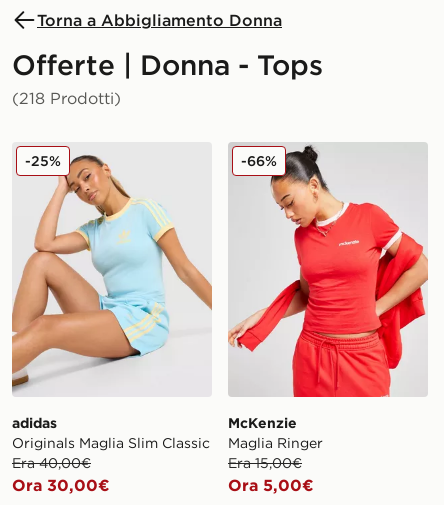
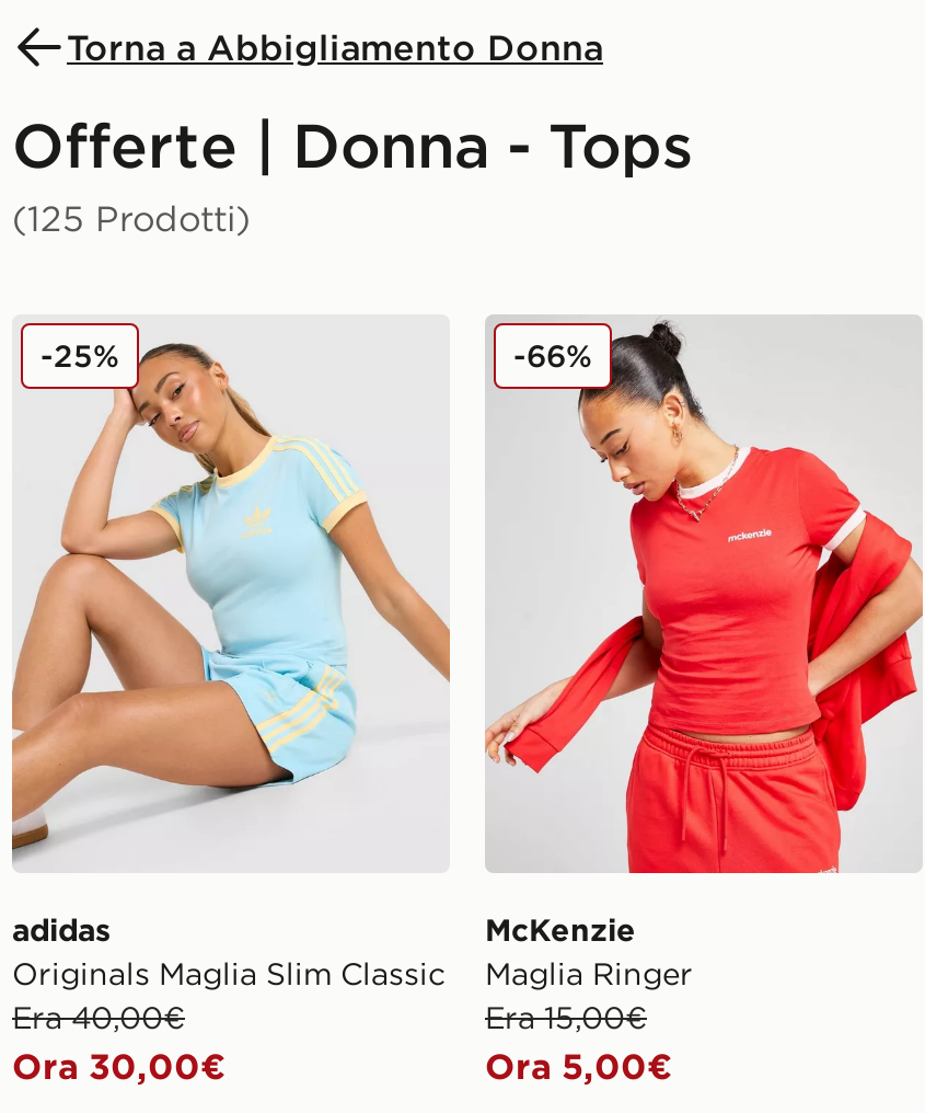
[12,88,121,108] (218 Prodotti) -> [12,196,251,240] (125 Prodotti)

